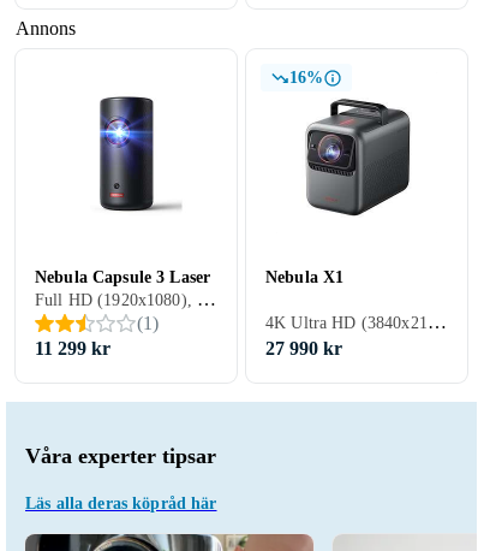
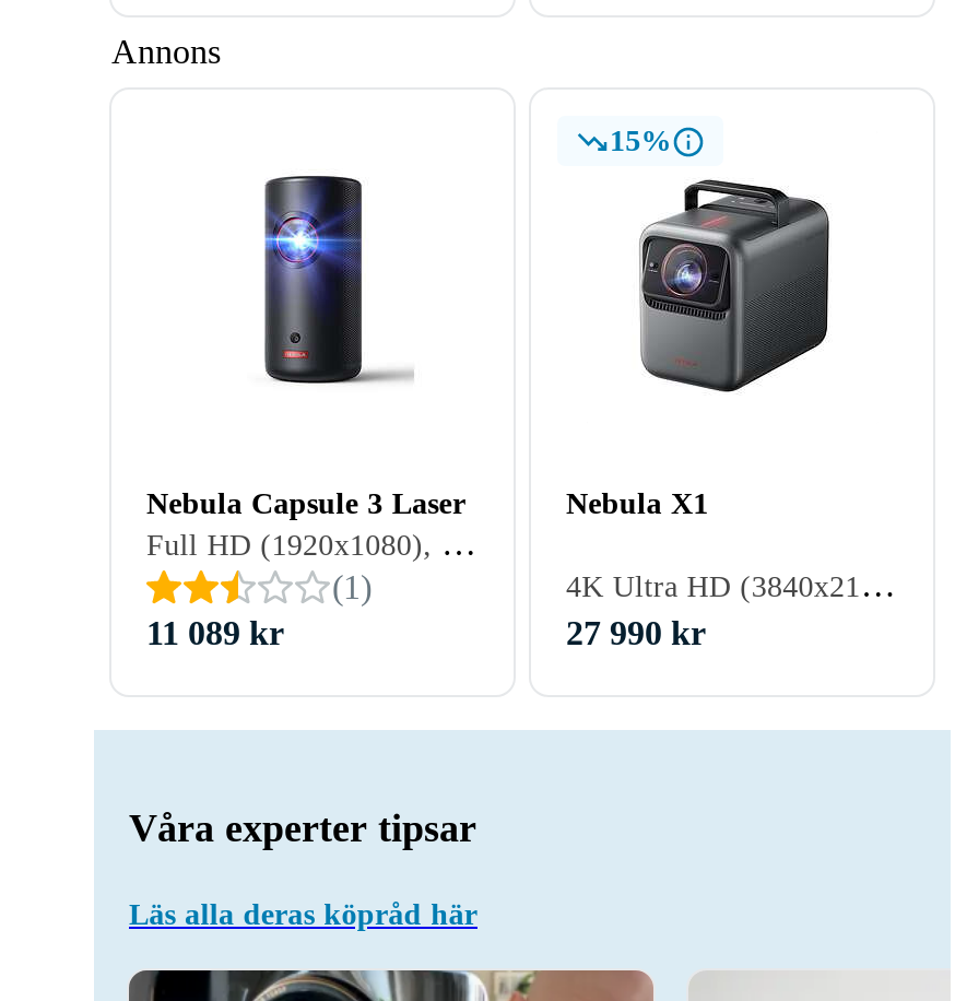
[289,69,324,87] 16% -> [610,125,672,157] 15%
[35,338,110,359] 11 299 kr -> [146,614,284,651] 11 089 kr

